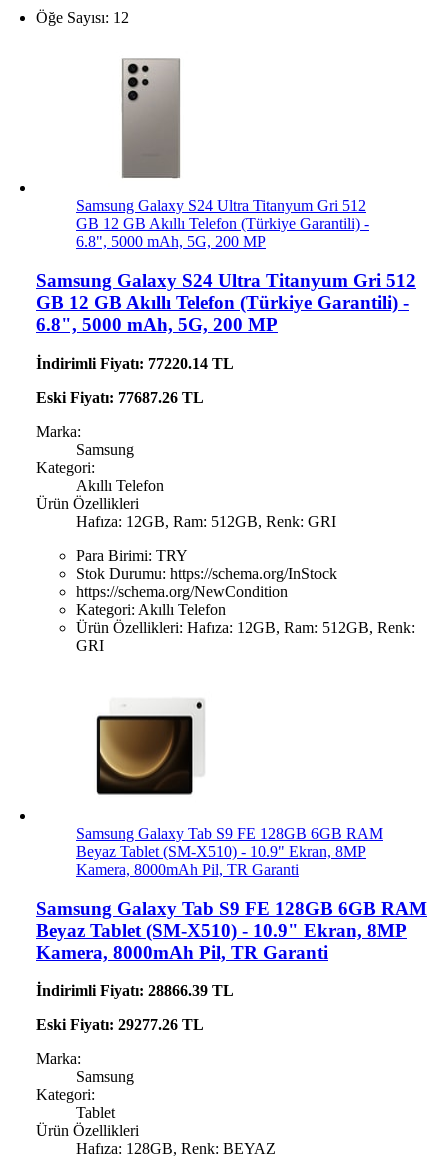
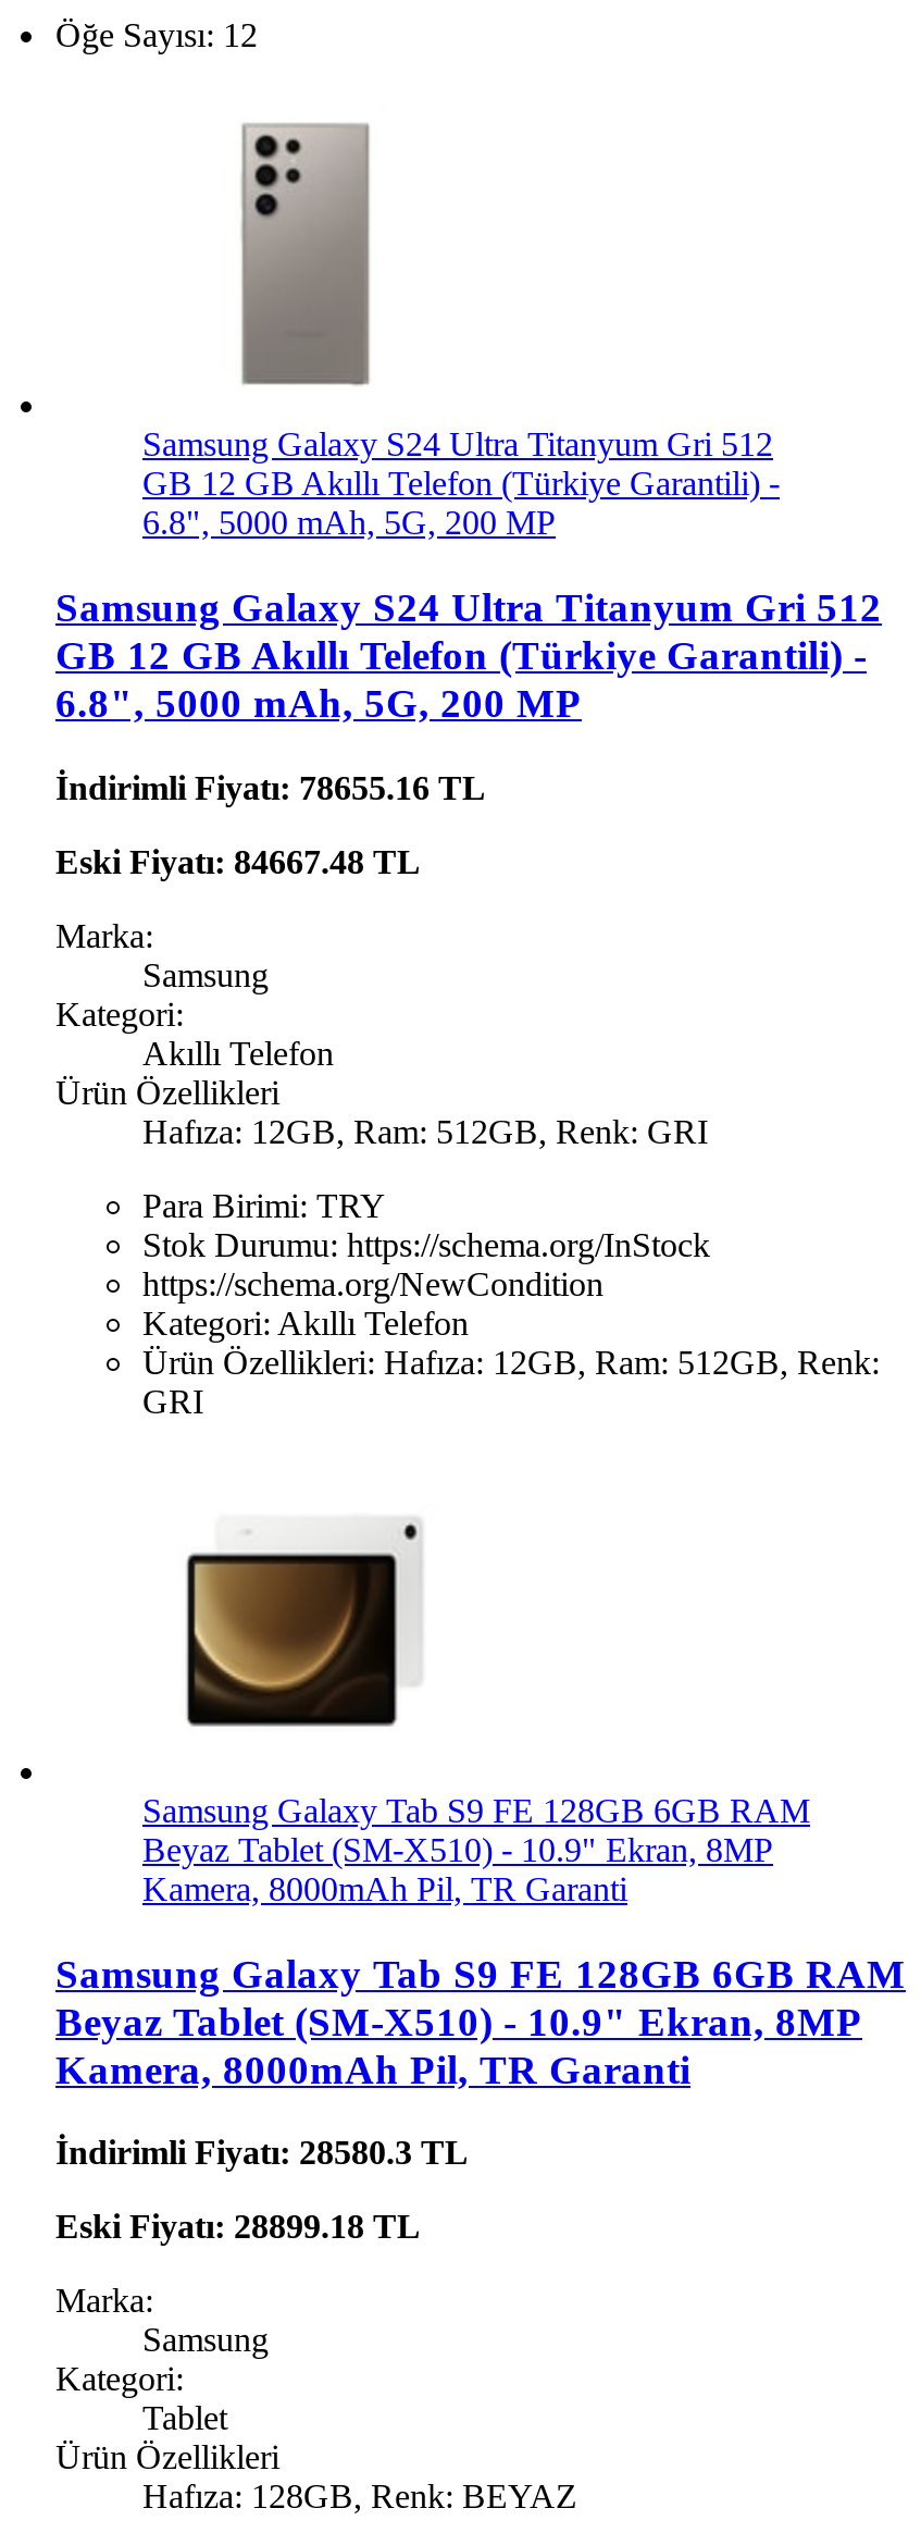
[36,355,234,372] İndirimli Fiyatı: 77220.14 TL -> [55,769,486,806] İndirimli Fiyatı: 78655.16 TL
[36,389,204,406] Eski Fiyatı: 77687.26 TL -> [55,843,421,880] Eski Fiyatı: 84667.48 TL
[36,982,234,999] İndirimli Fiyatı: 28866.39 TL -> [55,2134,469,2171] İndirimli Fiyatı: 28580.3 TL
[36,1016,204,1033] Eski Fiyatı: 29277.26 TL -> [55,2208,421,2245] Eski Fiyatı: 28899.18 TL

